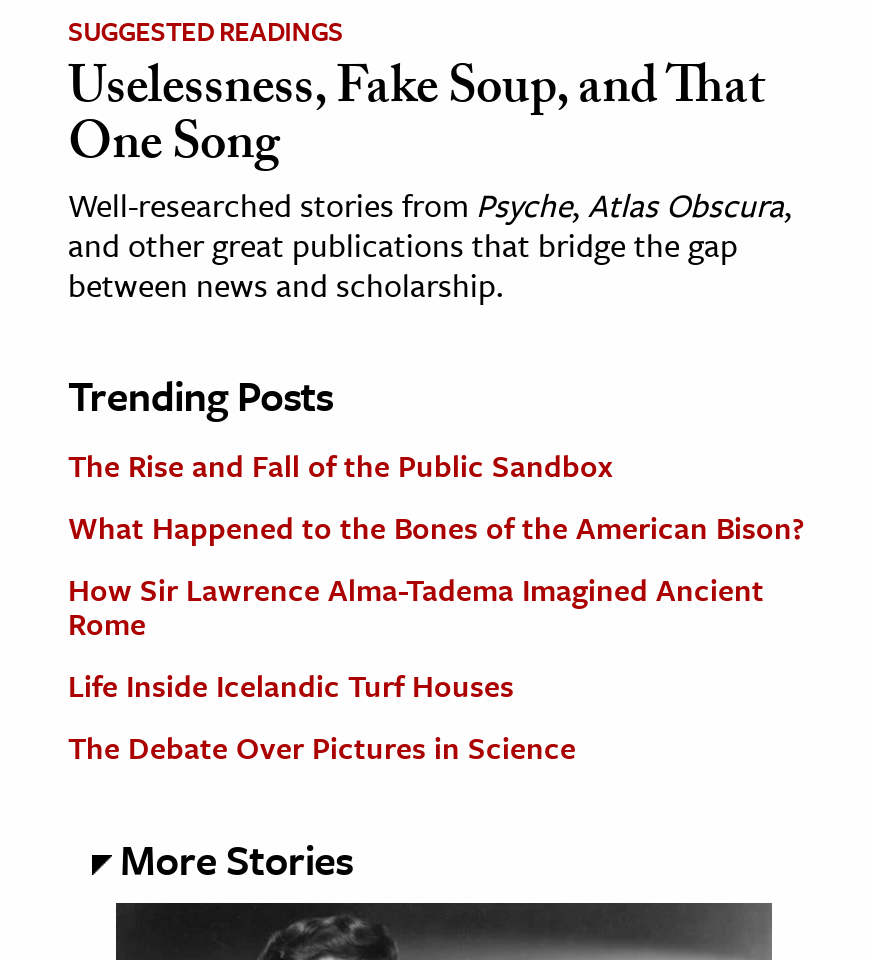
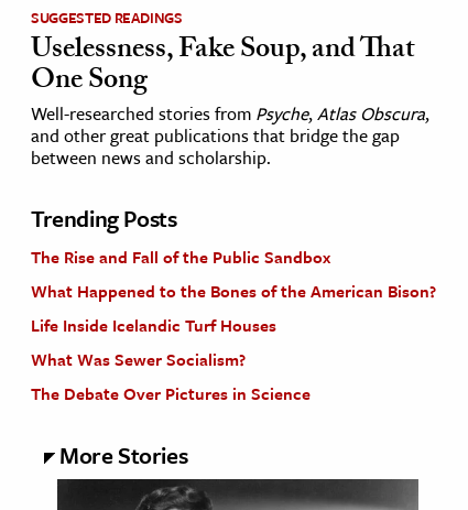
[68,567,764,645] How Sir Lawrence Alma-Tadema Imagined Ancient | Rome -> none
moved [68,663,514,707] -> [31,312,276,337]: Life Inside Icelandic Turf Houses
none -> [31,346,246,371] What Was Sewer Socialism?

